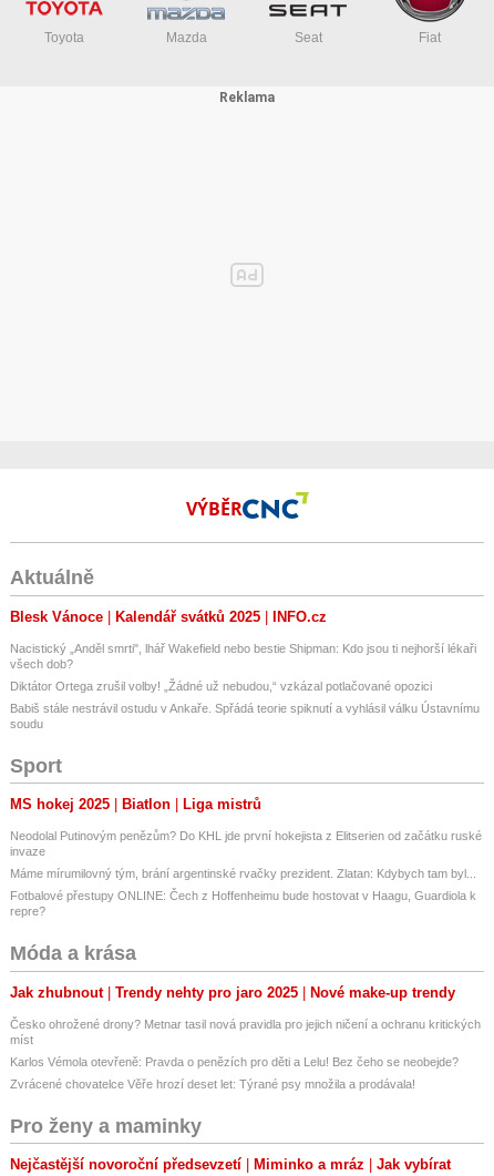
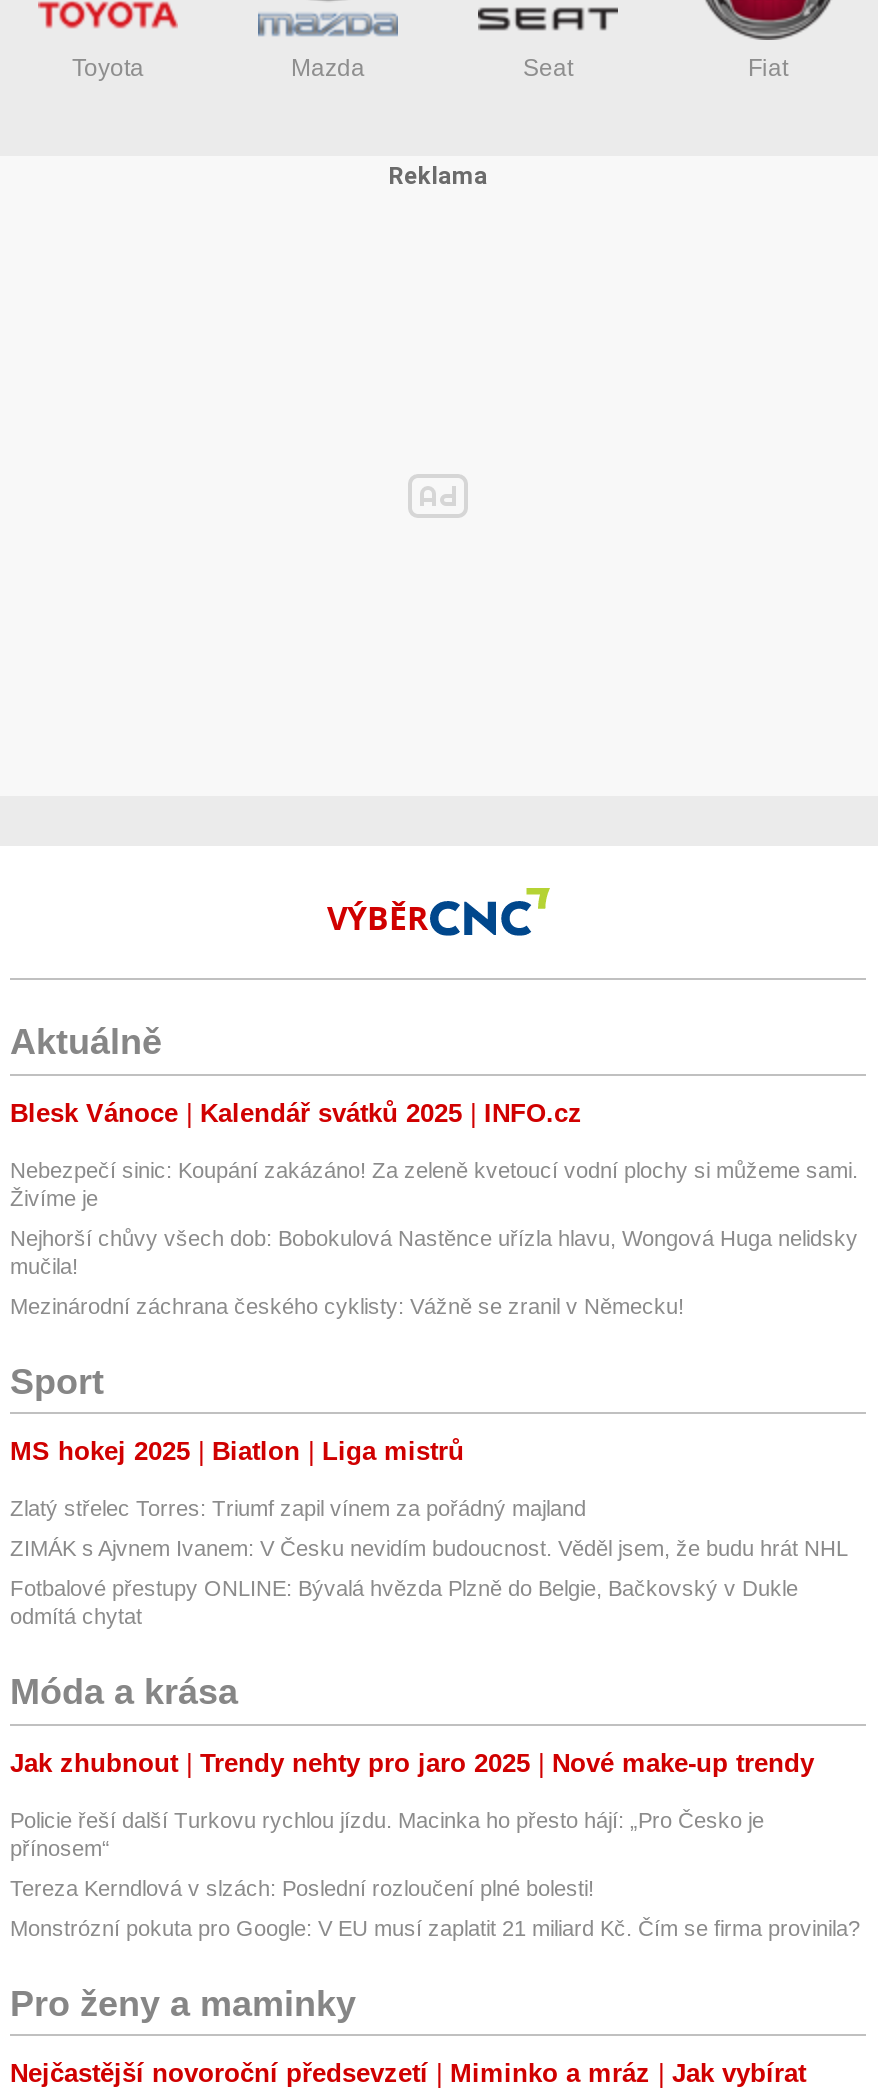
[10,642,476,670] Nacistický „Anděl smrti", lhář Wakefield nebo bestie Shipman: Kdo jsou ti nejhorší lékaři | všech dob? -> [10,1158,858,1210] Nebezpečí sinic: Koupání zakázáno! Za zeleně kvetoucí vodní plochy si můžeme sami. | Živíme je
[10,679,432,693] Diktátor Ortega zrušil volby! „Žádné už nebudou,“ vzkázal potlačované opozici -> [10,1226,858,1278] Nejhorší chůvy všech dob: Bobokulová Nastěnce uřízla hlavu, Wongová Huga nelidsky | mučila!
[10,701,480,730] Babiš stále nestrávil ostudu v Ankaře. Spřádá teorie spiknutí a vyhlásil válku Ústavnímu | soudu -> [10,1294,684,1318] Mezinárodní záchrana českého cyklisty: Vážně se zranil v Německu!
[10,829,482,858] Neodolal Putinovým penězům? Do KHL jde první hokejista z Elitserien od začátku ruské | invaze -> [10,1497,586,1521] Zlatý střelec Torres: Triumf zapil vínem za pořádný majland
[10,867,476,880] Máme mírumilovný tým, brání argentinské rvačky prezident. Zlatan: Kdybych tam byl... -> [10,1537,848,1561] ZIMÁK s Ajvnem Ivanem: V Česku nevidím budoucnost. Věděl jsem, že budu hrát NHL
[10,889,476,918] Fotbalové přestupy ONLINE: Čech z Hoffenheimu bude hostovat v Haagu, Guardiola k | repre? -> [10,1577,798,1629] Fotbalové přestupy ONLINE: Bývalá hvězda Plzně do Belgie, Bačkovský v Dukle | odmítá chytat
[10,1017,481,1046] Česko ohrožené drony? Metnar tasil nová pravidla pro jejich ničení a ochranu kritických | míst -> [10,1808,764,1860] Policie řeší další Turkovu rychlou jízdu. Macinka ho přesto hájí: „Pro Česko je | přínosem“
[10,1055,459,1068] Karlos Vémola otevřeně: Pravda o penězích pro děti a Lelu! Bez čeho se neobejde? -> [10,1876,594,1900] Tereza Kerndlová v slzách: Poslední rozloučení plné bolesti!
[10,1077,415,1090] Zvrácené chovatelce Věře hrozí deset let: Týrané psy množila a prodávala! -> [10,1916,860,1940] Monstrózní pokuta pro Google: V EU musí zaplatit 21 miliard Kč. Čím se firma provinila?

